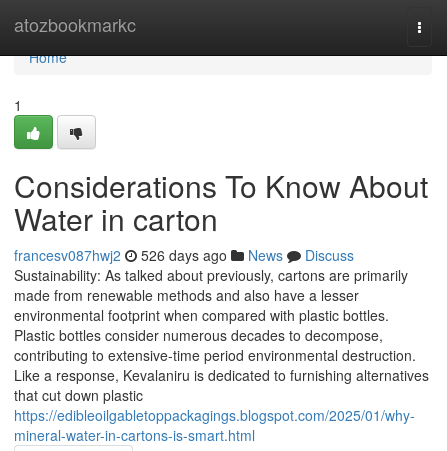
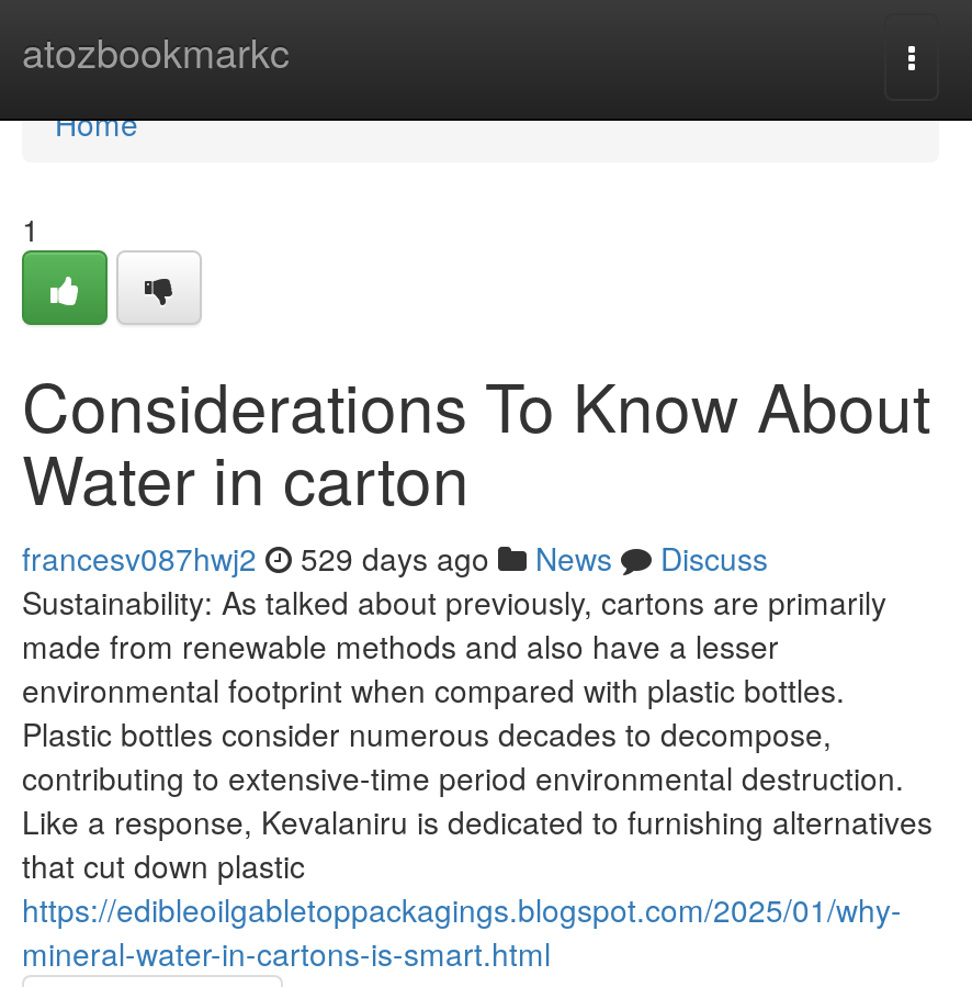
[14,245,354,265] francesv087hwj2 526 days ago News Discuss -> [22,536,768,580] francesv087hwj2 529 days ago News Discuss

